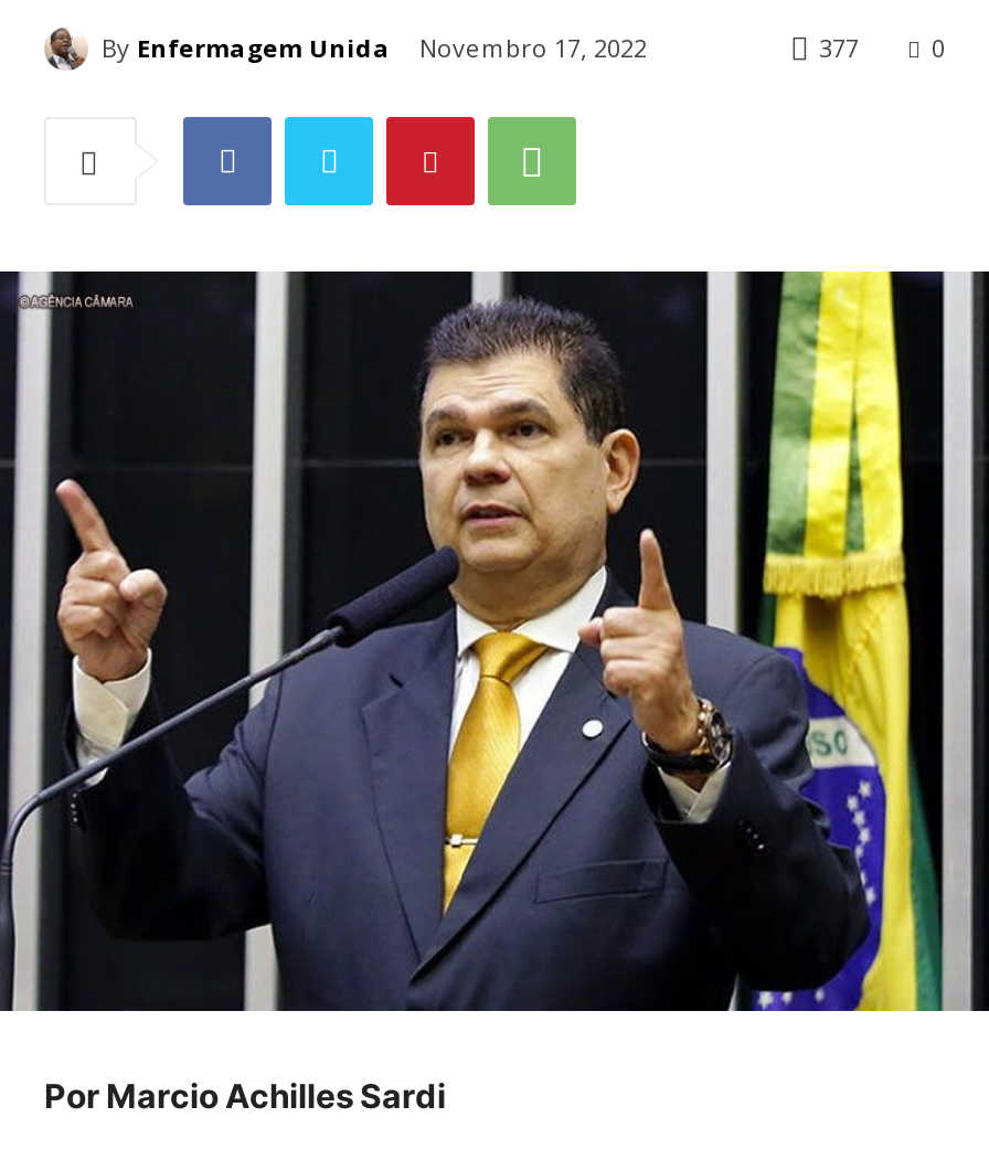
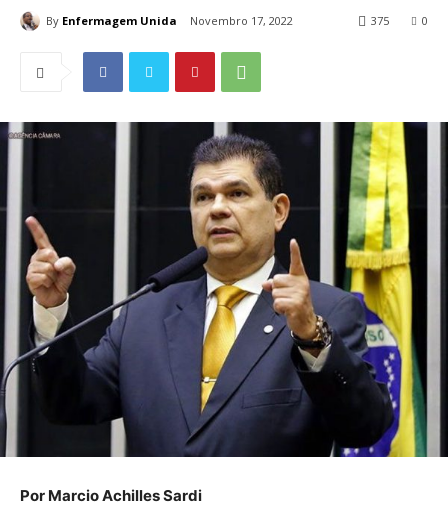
[819,31,859,64] 377 -> [371,13,389,28] 375

